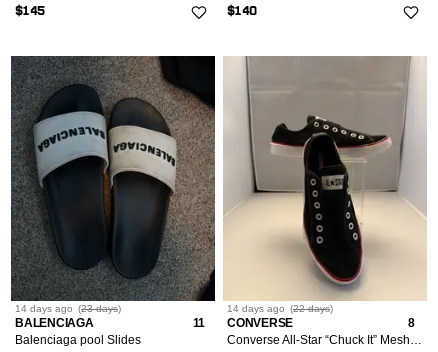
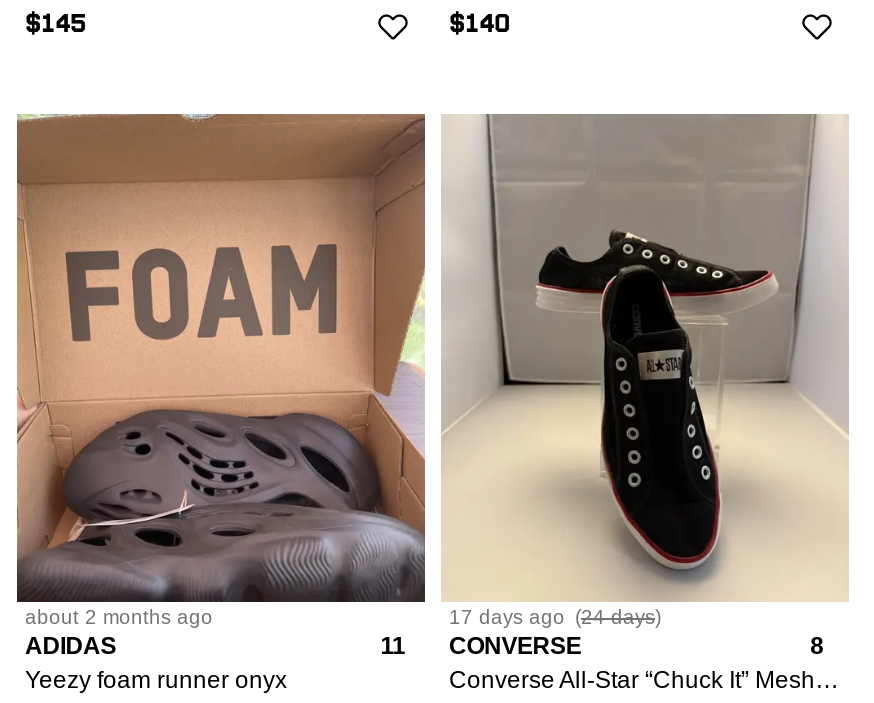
[10,55,216,330] [image] | 14 days ago (23 days) | BALENCIAGA -> [15,112,427,660] [image] | about 2 months ago | ADIDAS
[227,303,333,314] 14 days ago (22 days) -> [449,606,661,628] 17 days ago (24 days)
[15,333,141,347] Balenciaga pool Slides -> [25,666,287,694] Yeezy foam runner onyx

